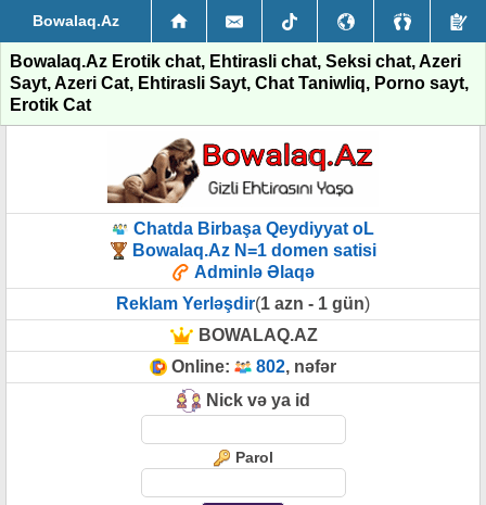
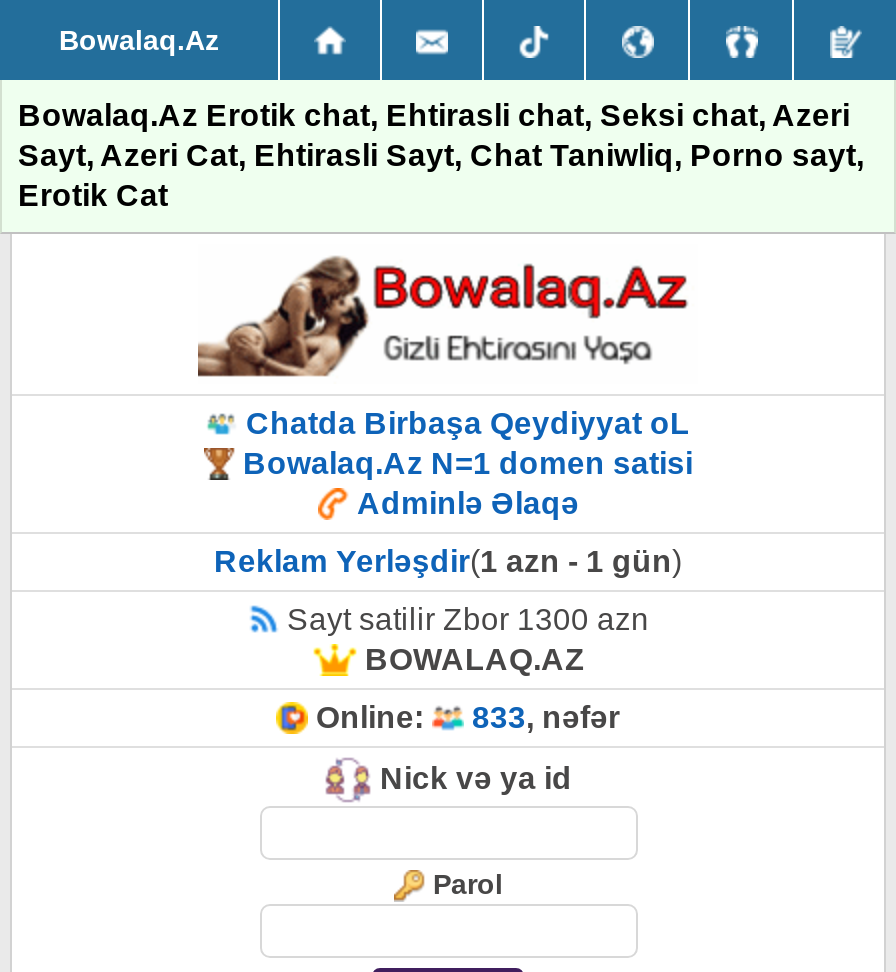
none -> [279,602,649,636] Sayt satilir Zbor 1300 azn
[171,357,336,376] Online: 802, nəfər -> [316,700,620,734] Online: 833, nəfər

